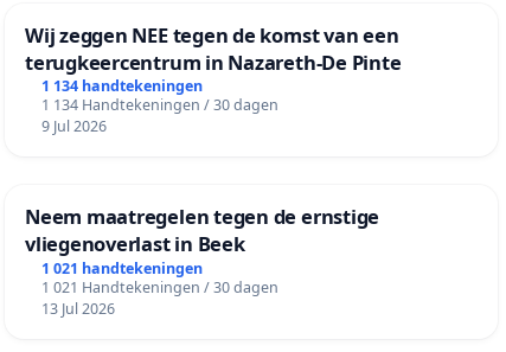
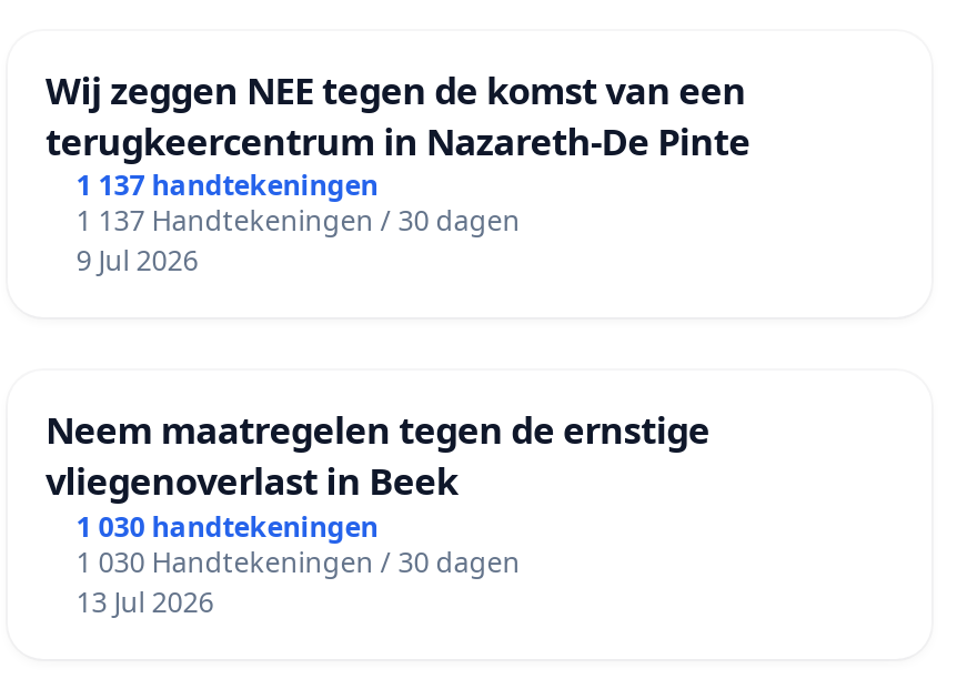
[41,76,202,97] 1 134 handtekeningen -> [76,168,378,205] 1 137 handtekeningen
[41,95,278,116] 1 134 Handtekeningen / 30 dagen -> [76,203,520,241] 1 137 Handtekeningen / 30 dagen
[41,259,202,279] 1 021 handtekeningen -> [76,509,378,547] 1 030 handtekeningen
[41,278,278,298] 1 021 Handtekeningen / 30 dagen -> [76,544,520,582] 1 030 Handtekeningen / 30 dagen

